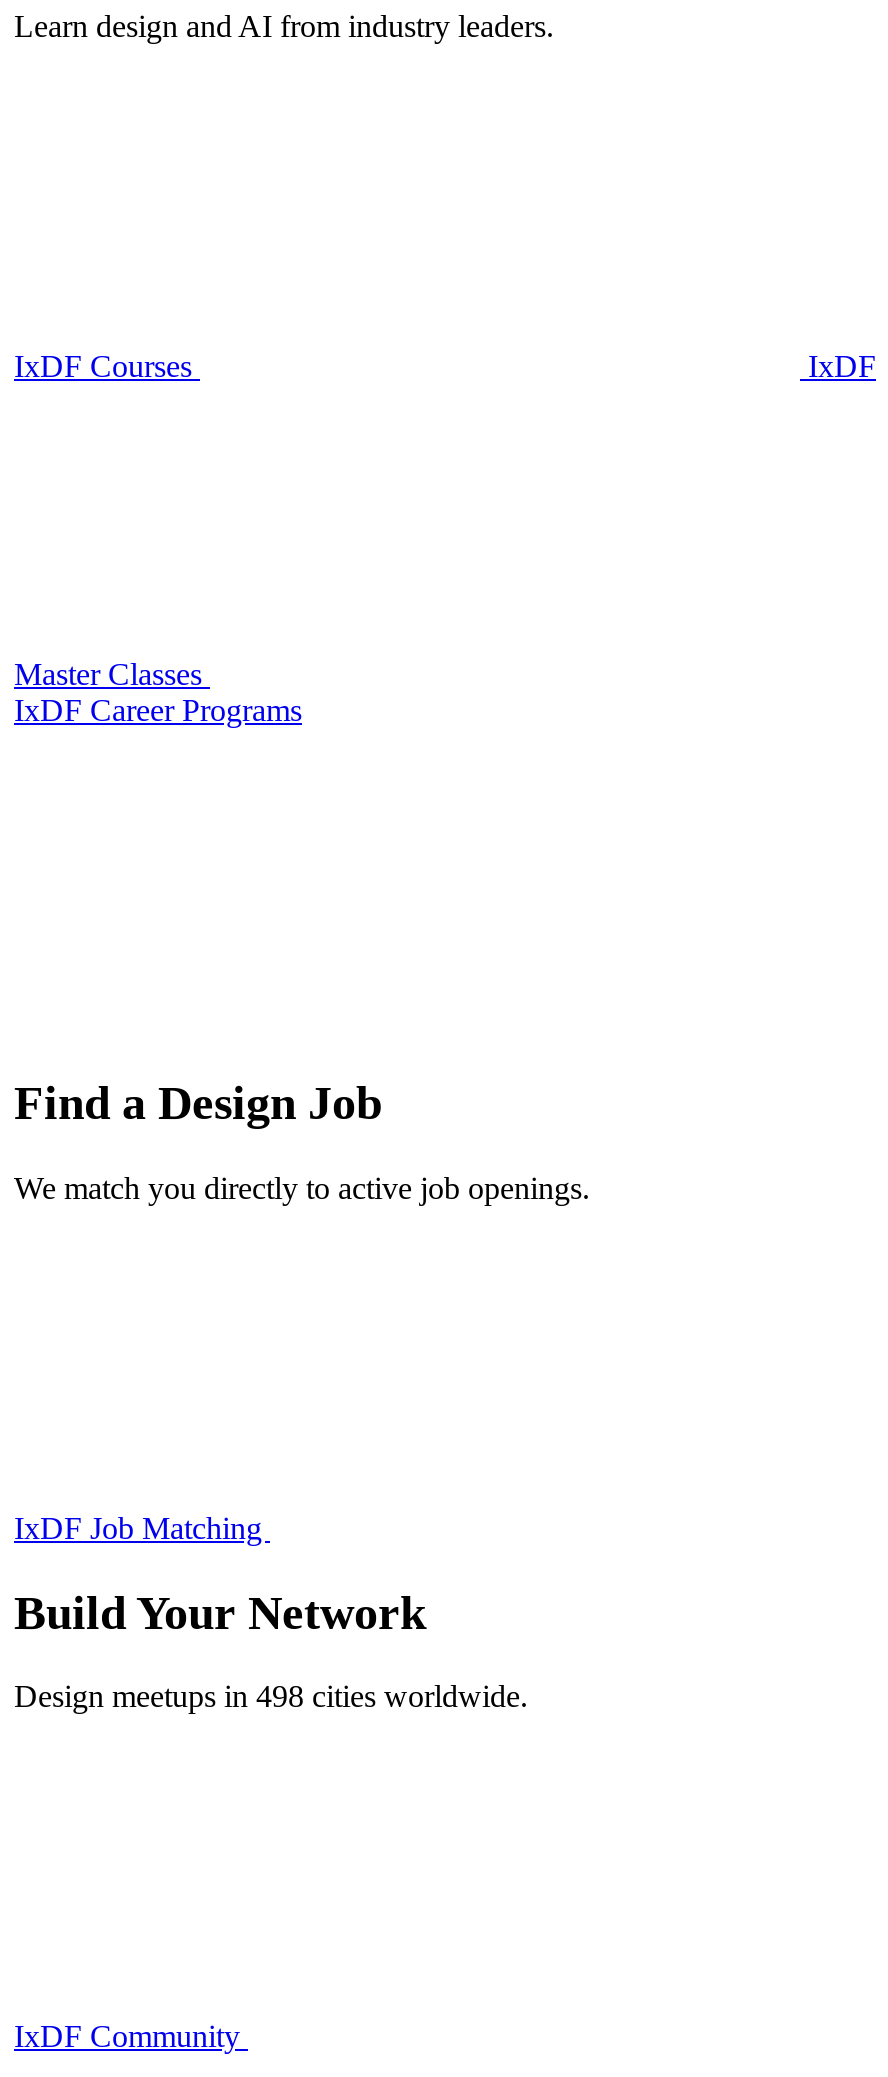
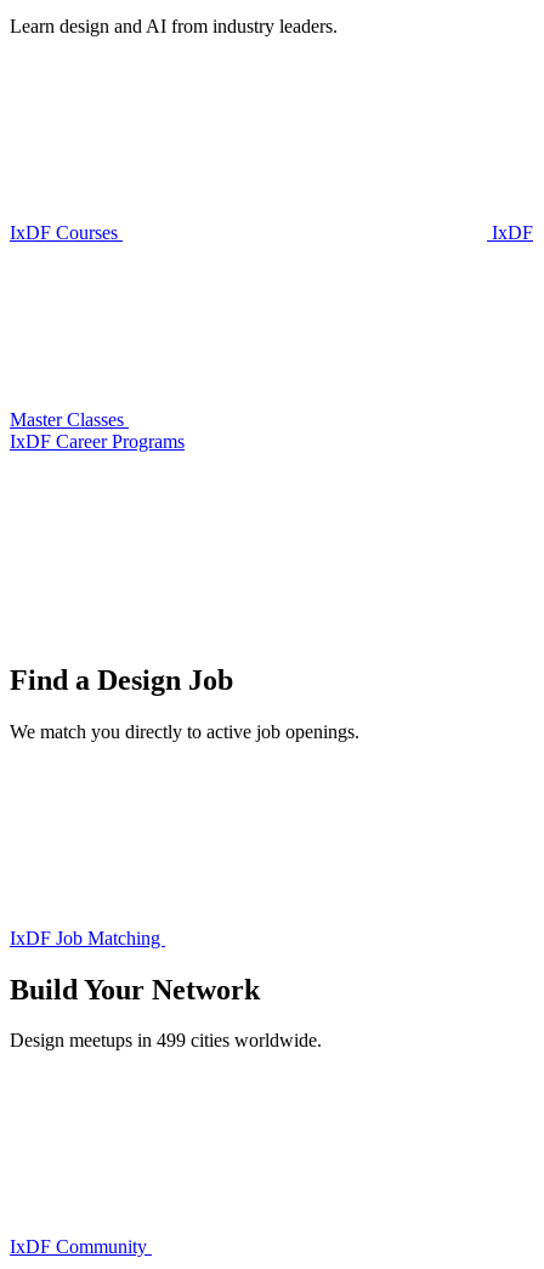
[14,1680,528,1714] Design meetups in 498 cities worldwide. -> [10,1030,322,1051] Design meetups in 499 cities worldwide.

